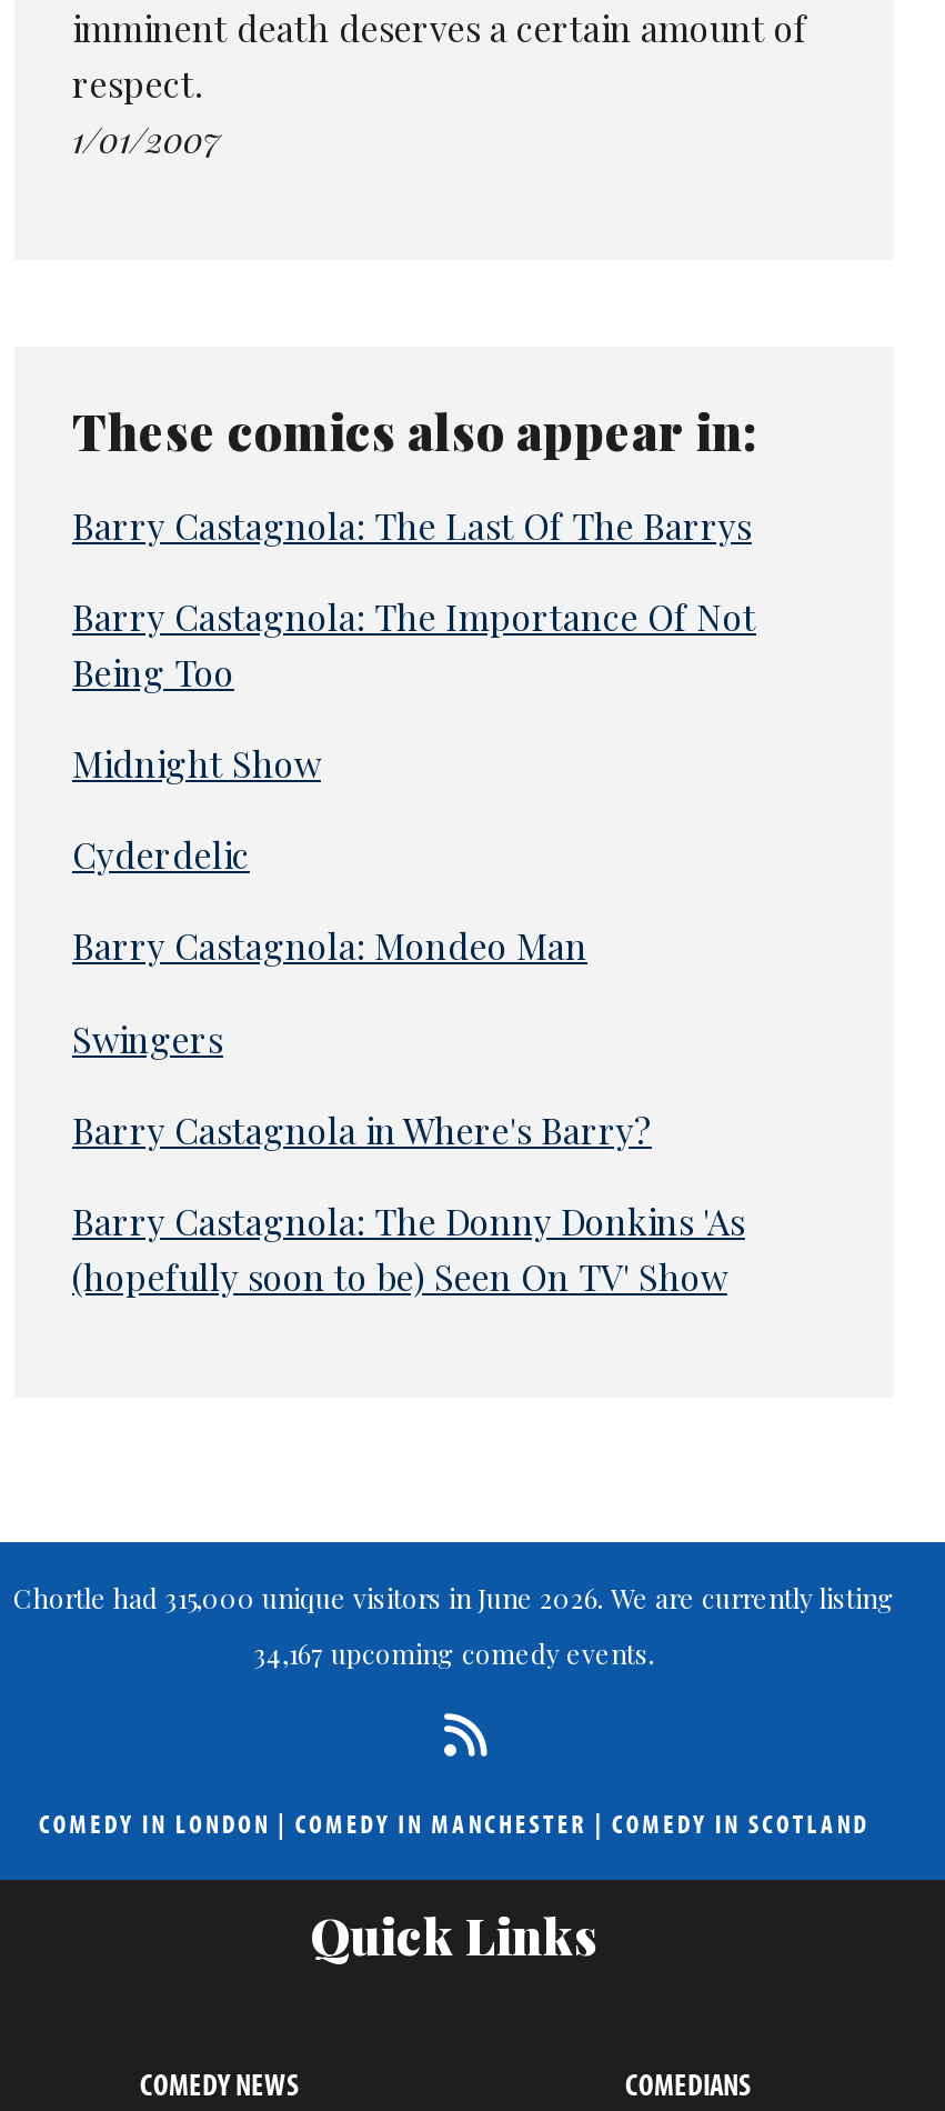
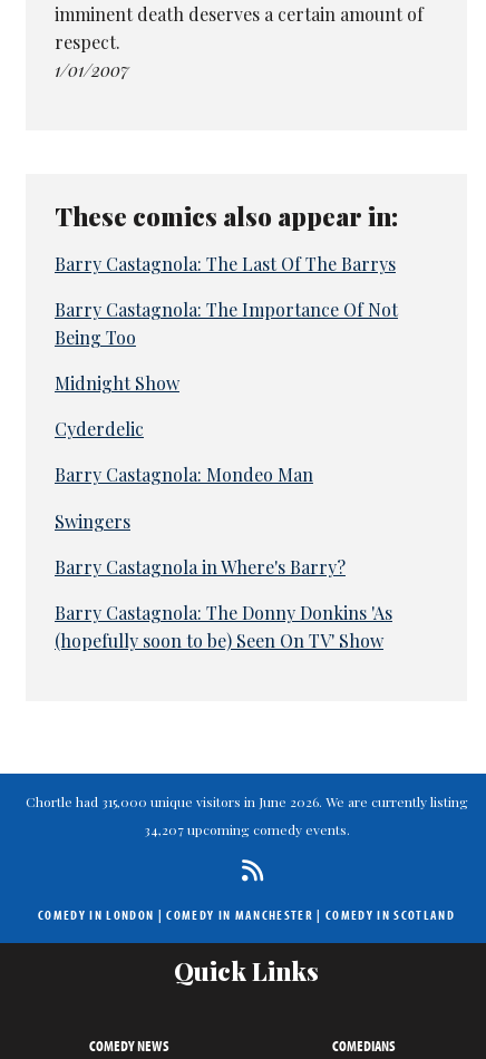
[253,1636,655,1672] 34,167 upcoming comedy events. -> [143,821,349,839] 34,207 upcoming comedy events.

